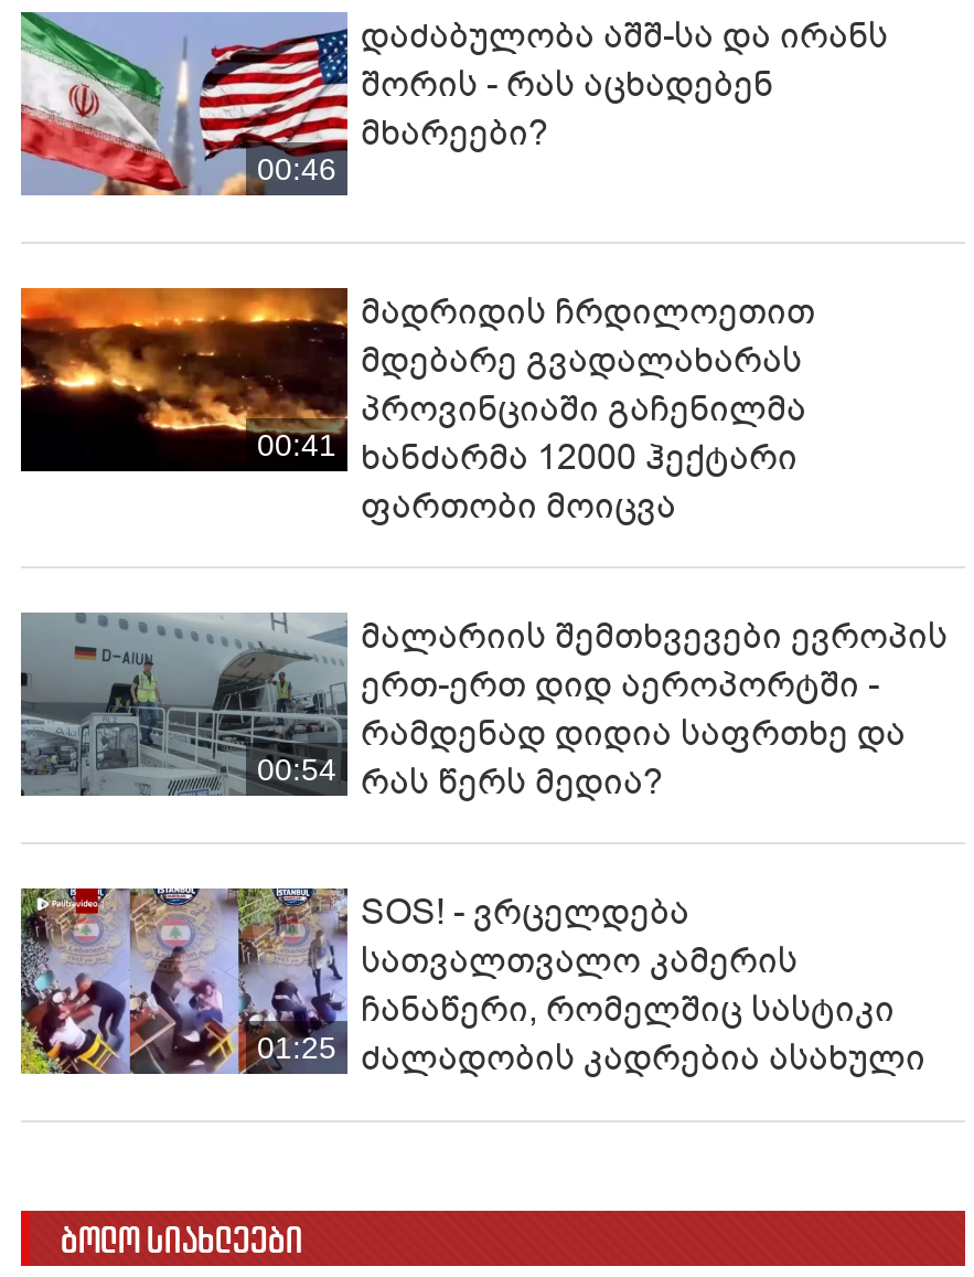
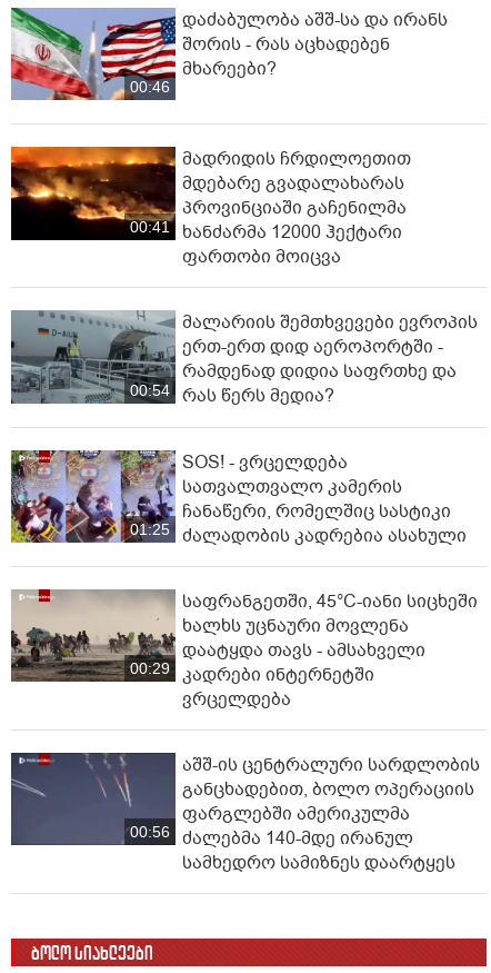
none -> [10,588,170,683] [image] | 00:29
none -> [10,752,170,846] [image] | 00:56
none -> [182,589,478,712] საფრანგეთში, 45°C-იანი სიცხეში | ხალხს უცნაური მოვლენა | დაატყდა თავს - ამსახველი | კადრები ინტერნეტში | ვრცელდება
none -> [182,753,480,875] აშშ-ის ცენტრალური სარდლობის | განცხადებით, ბოლო ოპერაციის | ფარგლებში ამერიკულმა | ძალებმა 140-მდე ირანულ | სამხედრო სამიზნეს დაარტყეს

